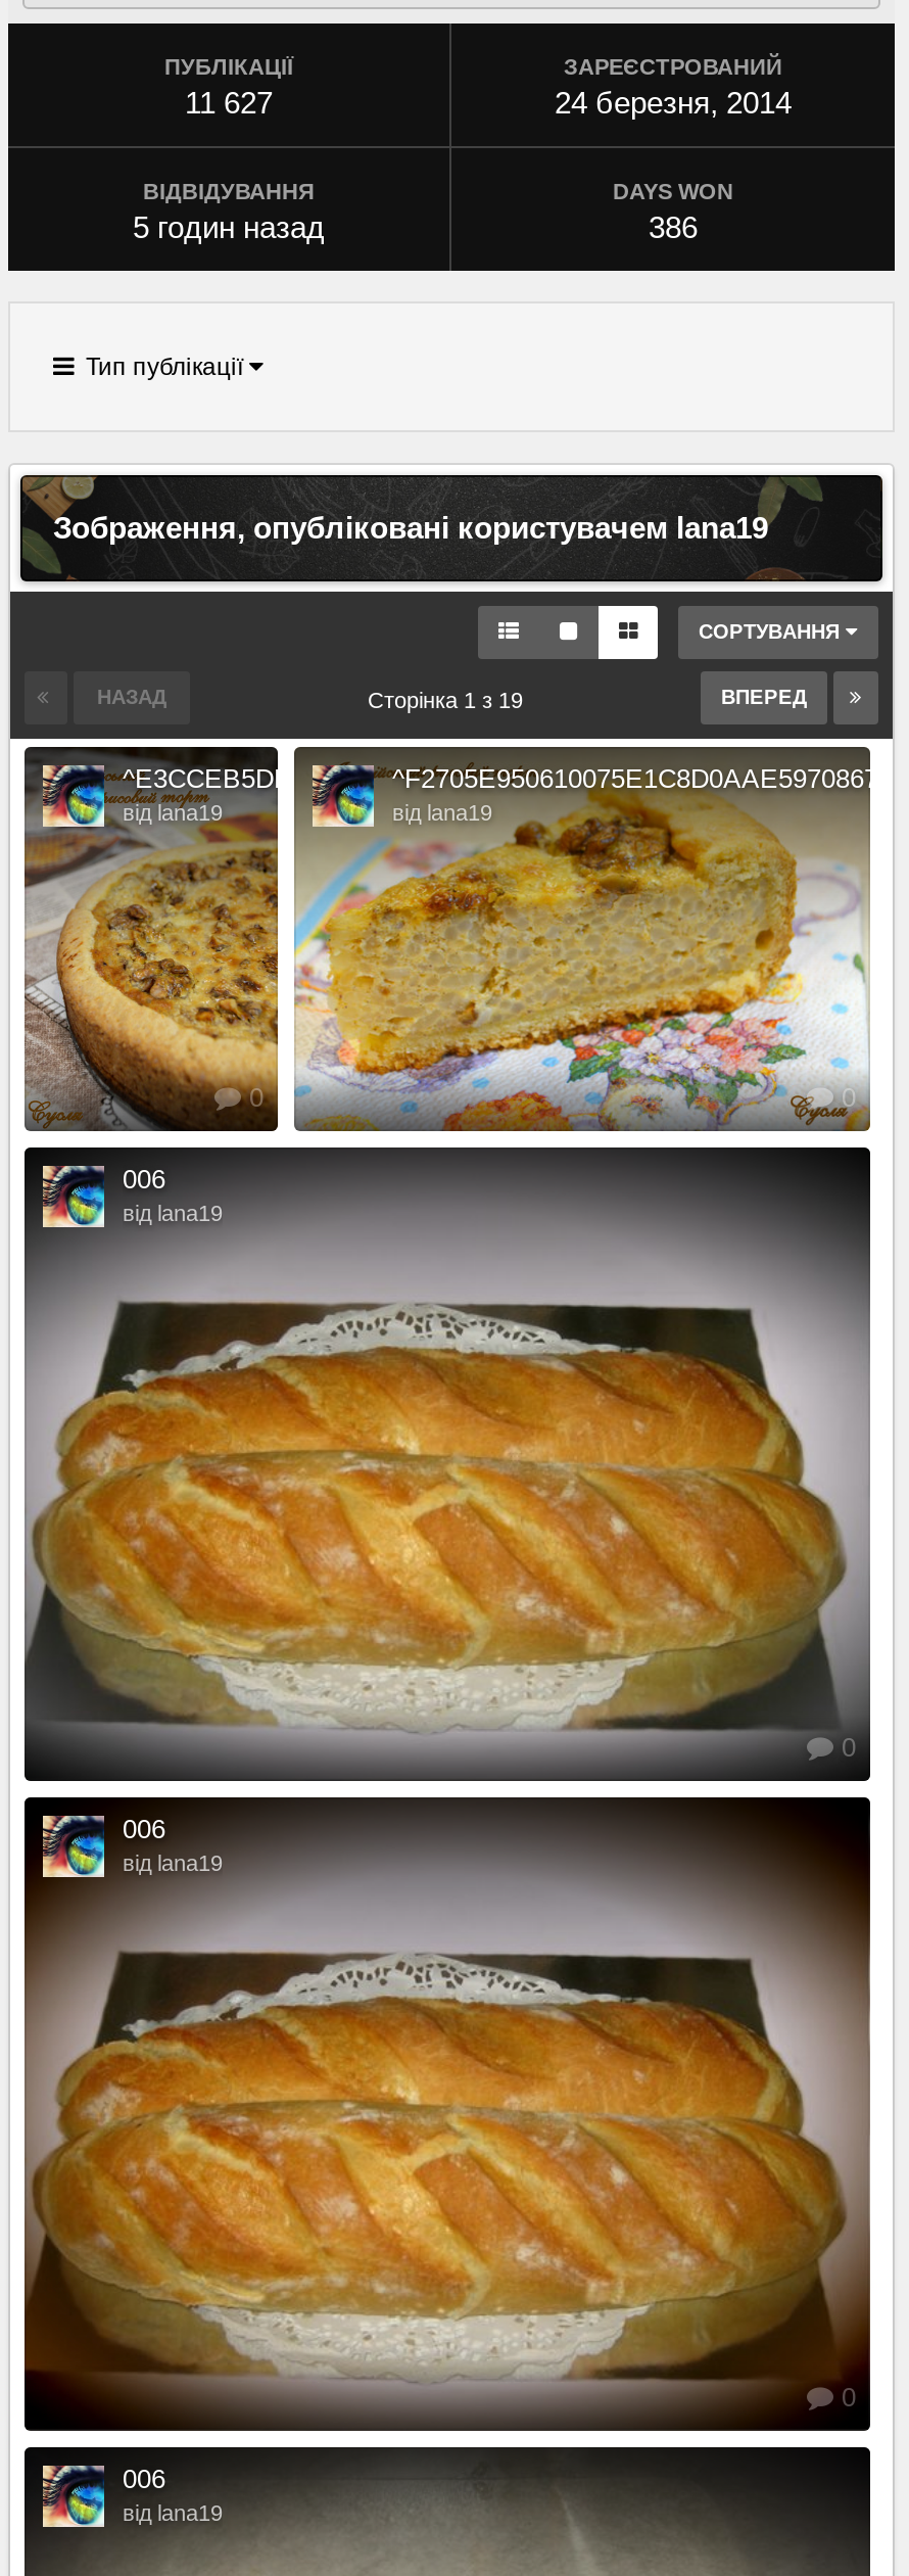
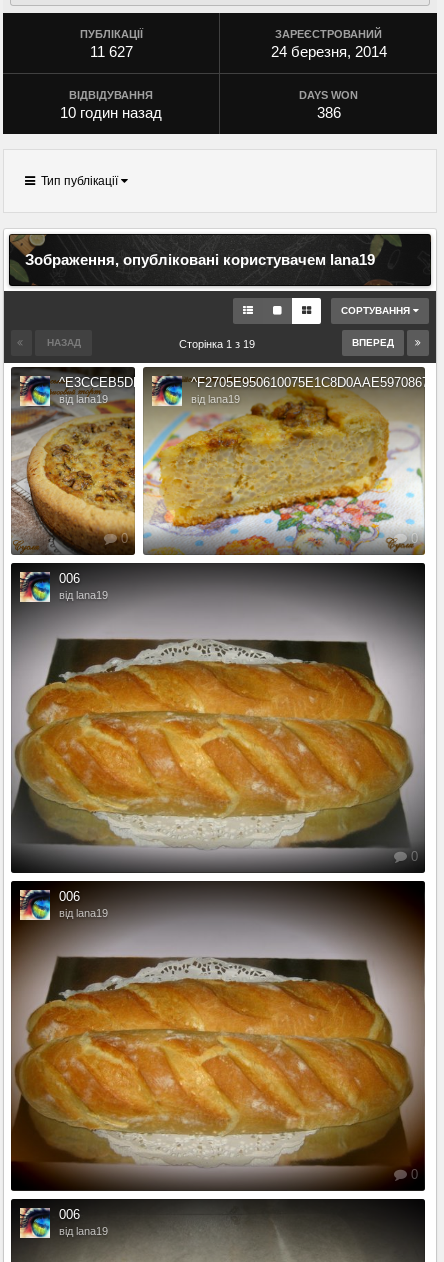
[133,209,325,244] 5 годин назад -> [60,104,162,121] 10 годин назад

